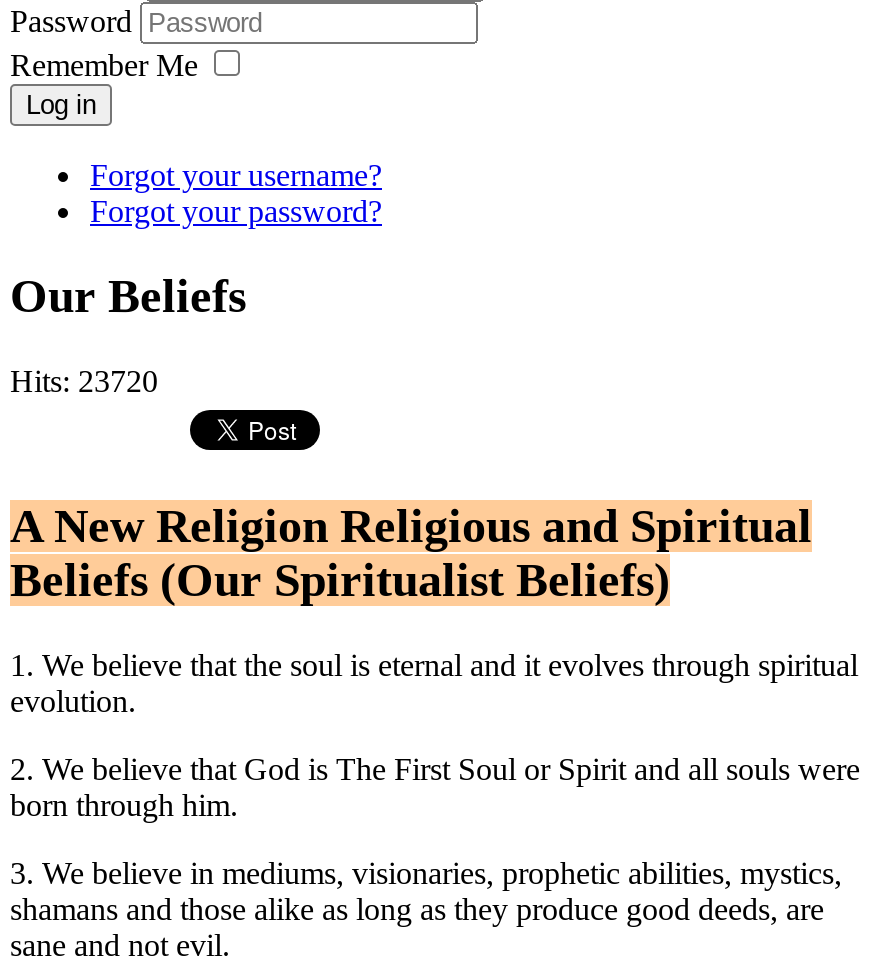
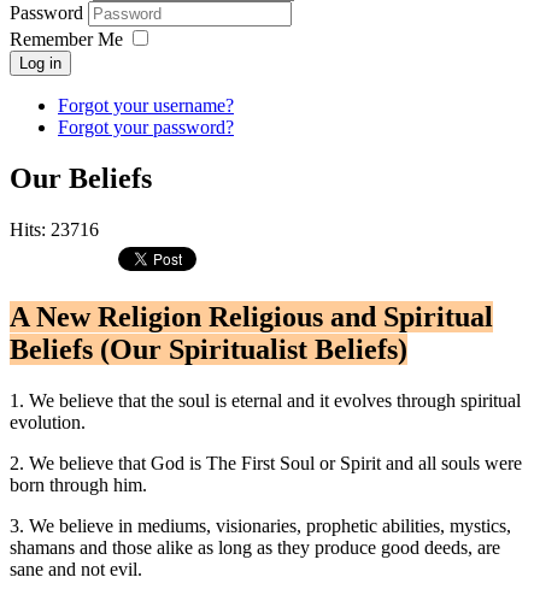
[10,363,158,397] Hits: 23720 -> [10,219,99,239] Hits: 23716

